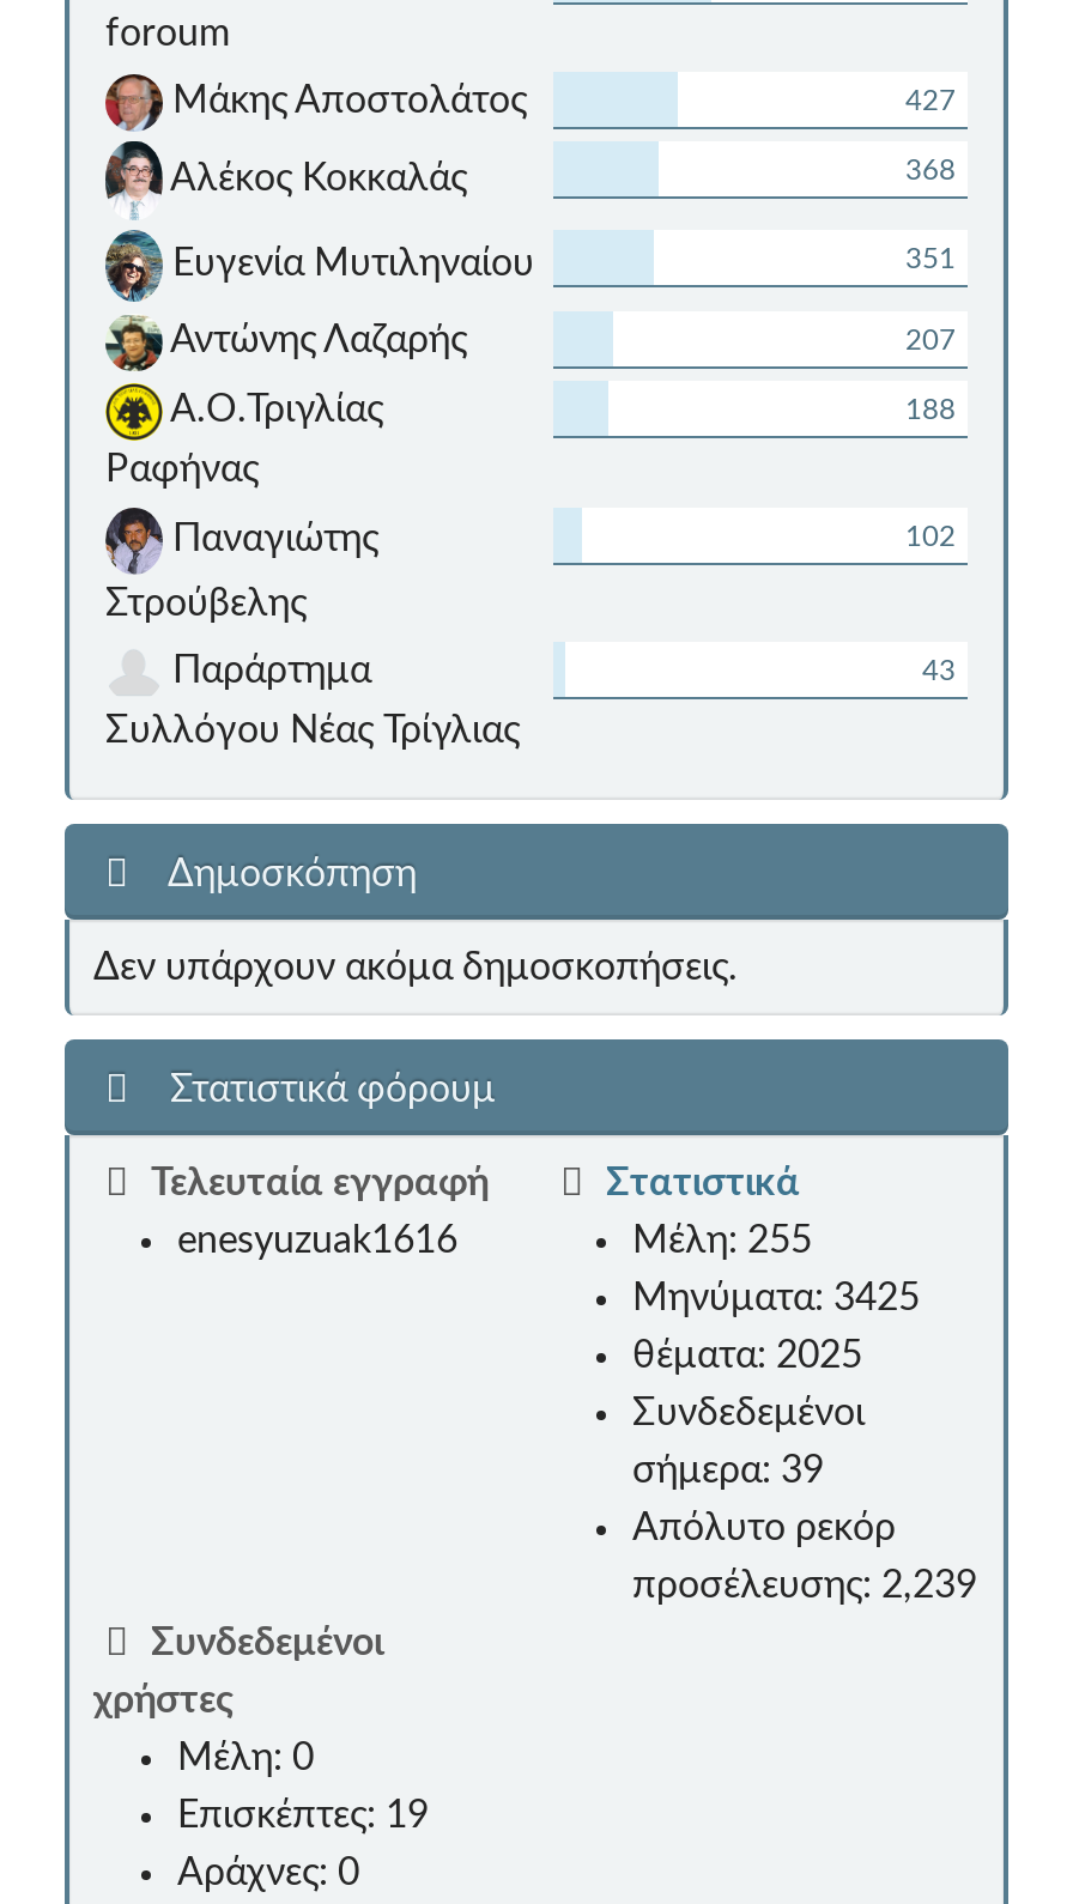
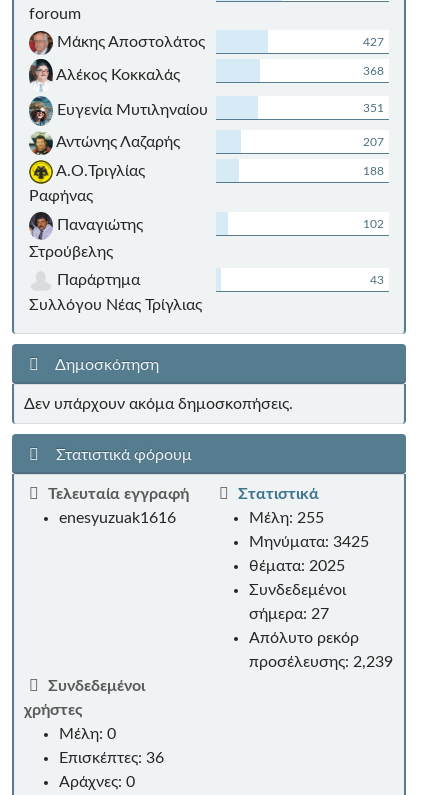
[632,1452,824,1490] σήμερα: 39 -> [249,606,329,622] σήμερα: 27
[177,1797,429,1835] Επισκέπτες: 19 -> [59,750,164,766] Επισκέπτες: 36

